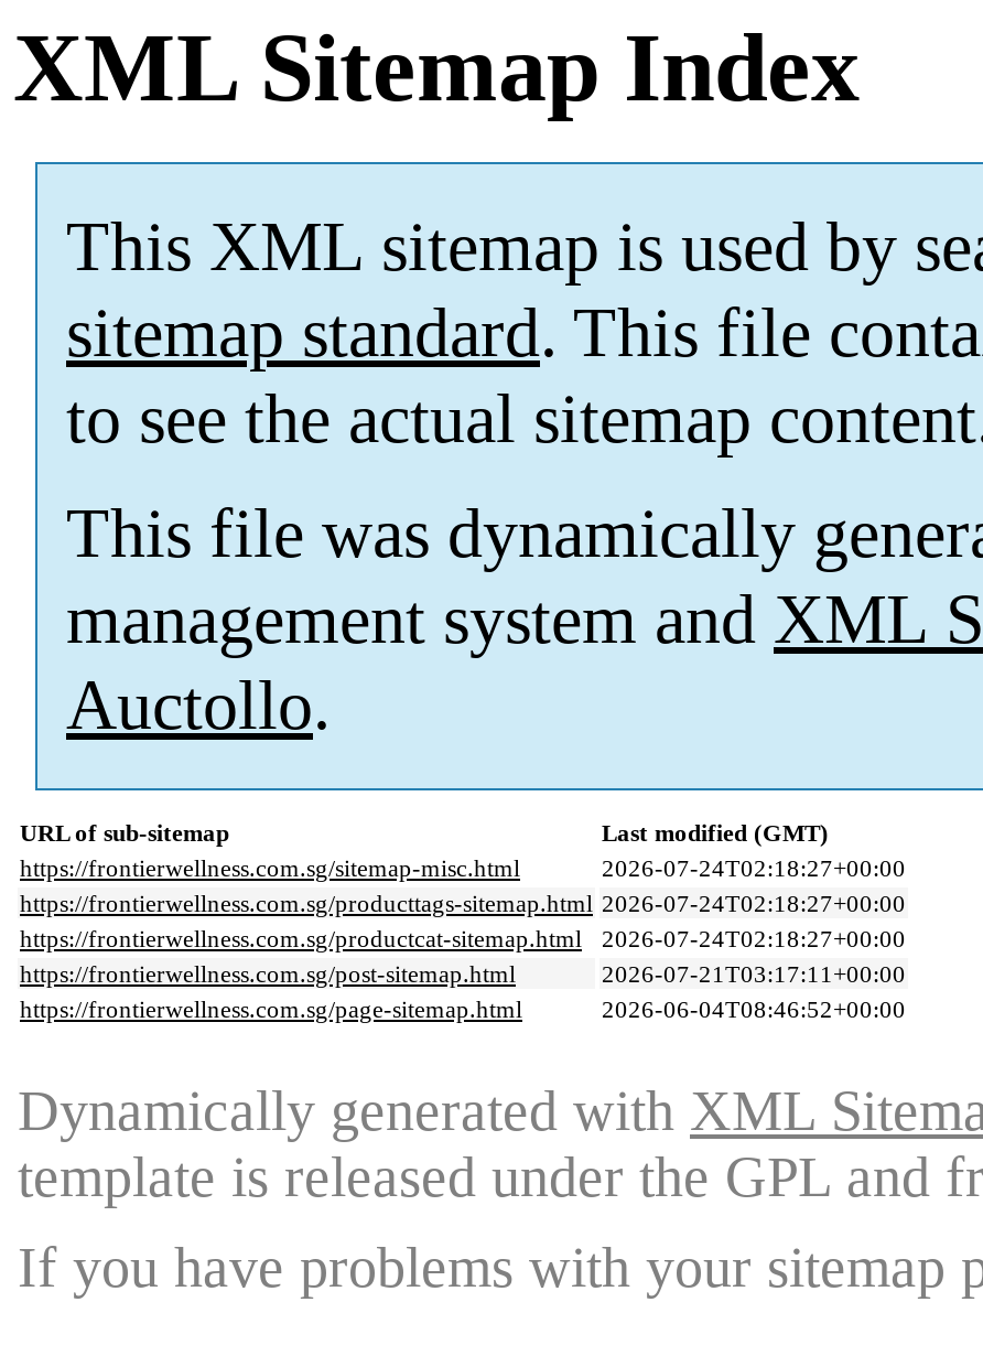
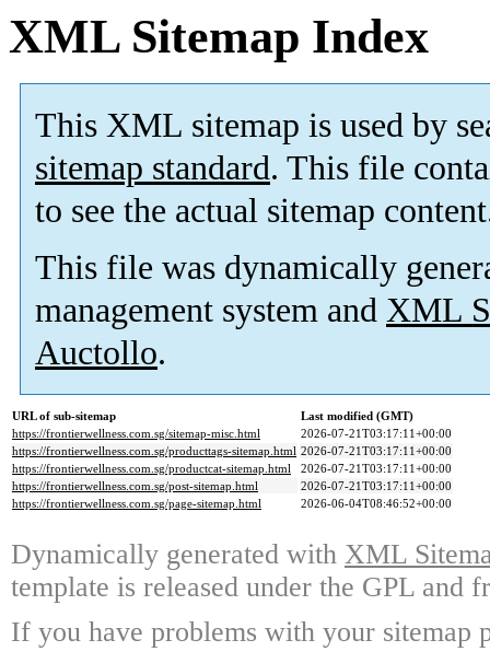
[20,855,906,917] 2026-07-24T02:18:27+00:00 | https://frontierwellness.com.sg/producttags-sitemap.html 2026-07-24T02:18:27+00:00 -> [12,427,452,458] 2026-07-21T03:17:11+00:00 | https://frontierwellness.com.sg/producttags-sitemap.html 2026-07-21T03:17:11+00:00
[20,926,906,952] https://frontierwellness.com.sg/productcat-sitemap.html 2026-07-24T02:18:27+00:00 -> [12,462,452,475] https://frontierwellness.com.sg/productcat-sitemap.html 2026-07-21T03:17:11+00:00

